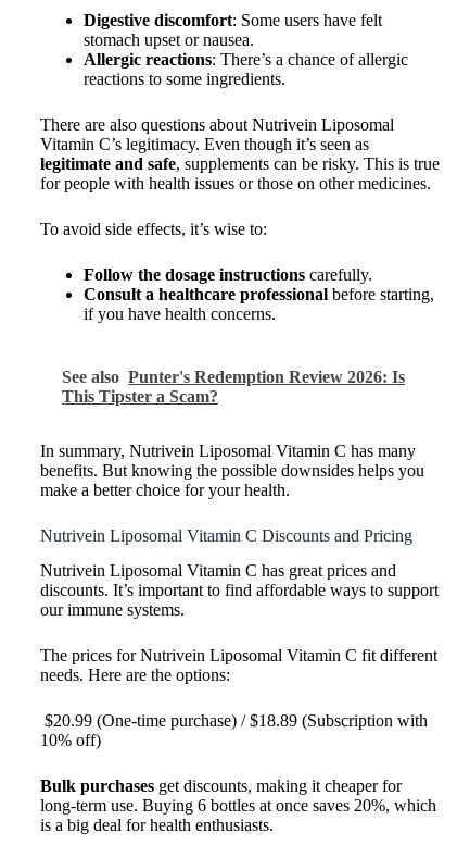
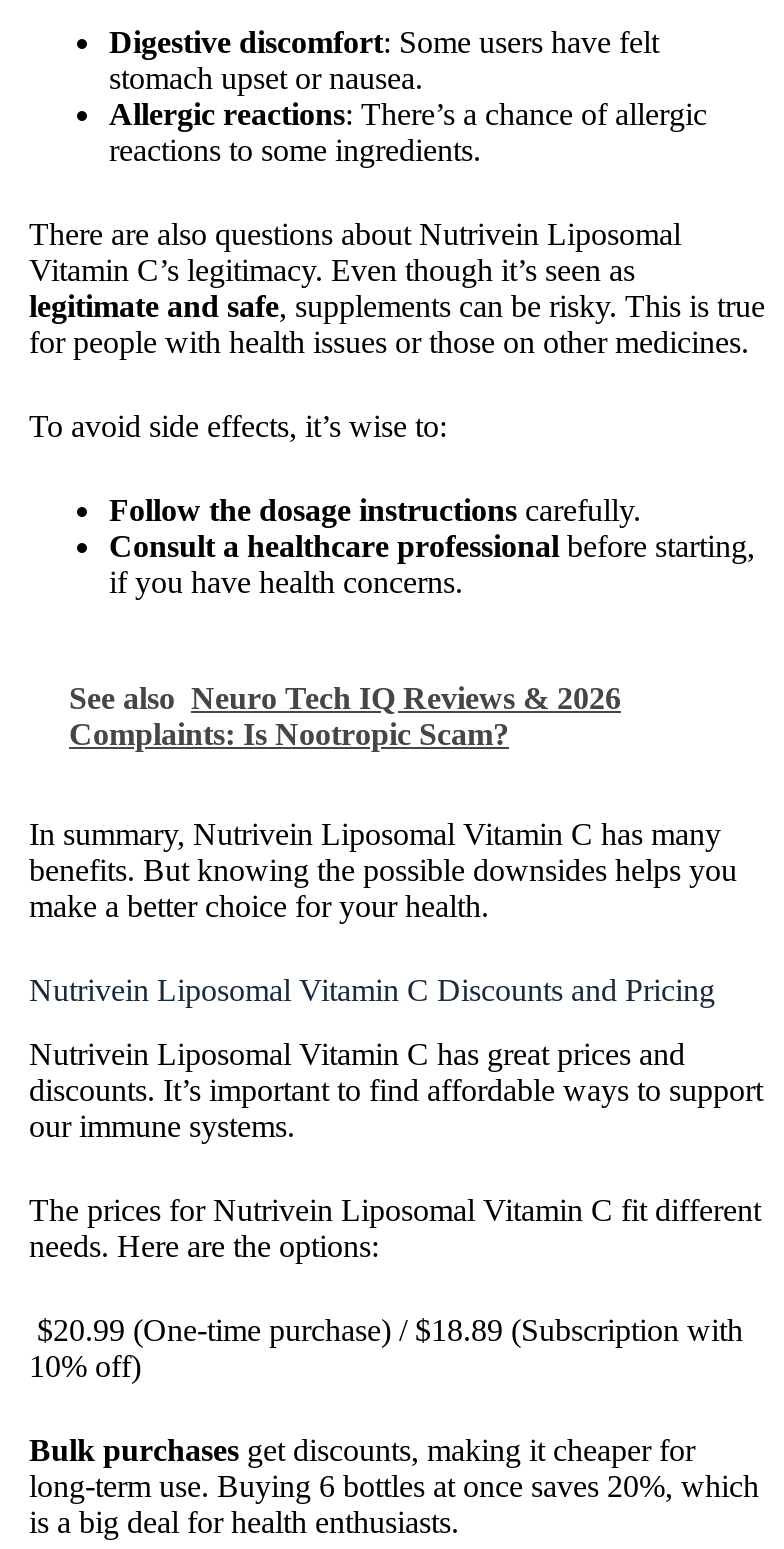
[62,367,405,405] See also Punter's Redemption Review 2026: Is | This Tipster a Scam? -> [69,680,621,750] See also Neuro Tech IQ Reviews & 2026 | Complaints: Is Nootropic Scam?

